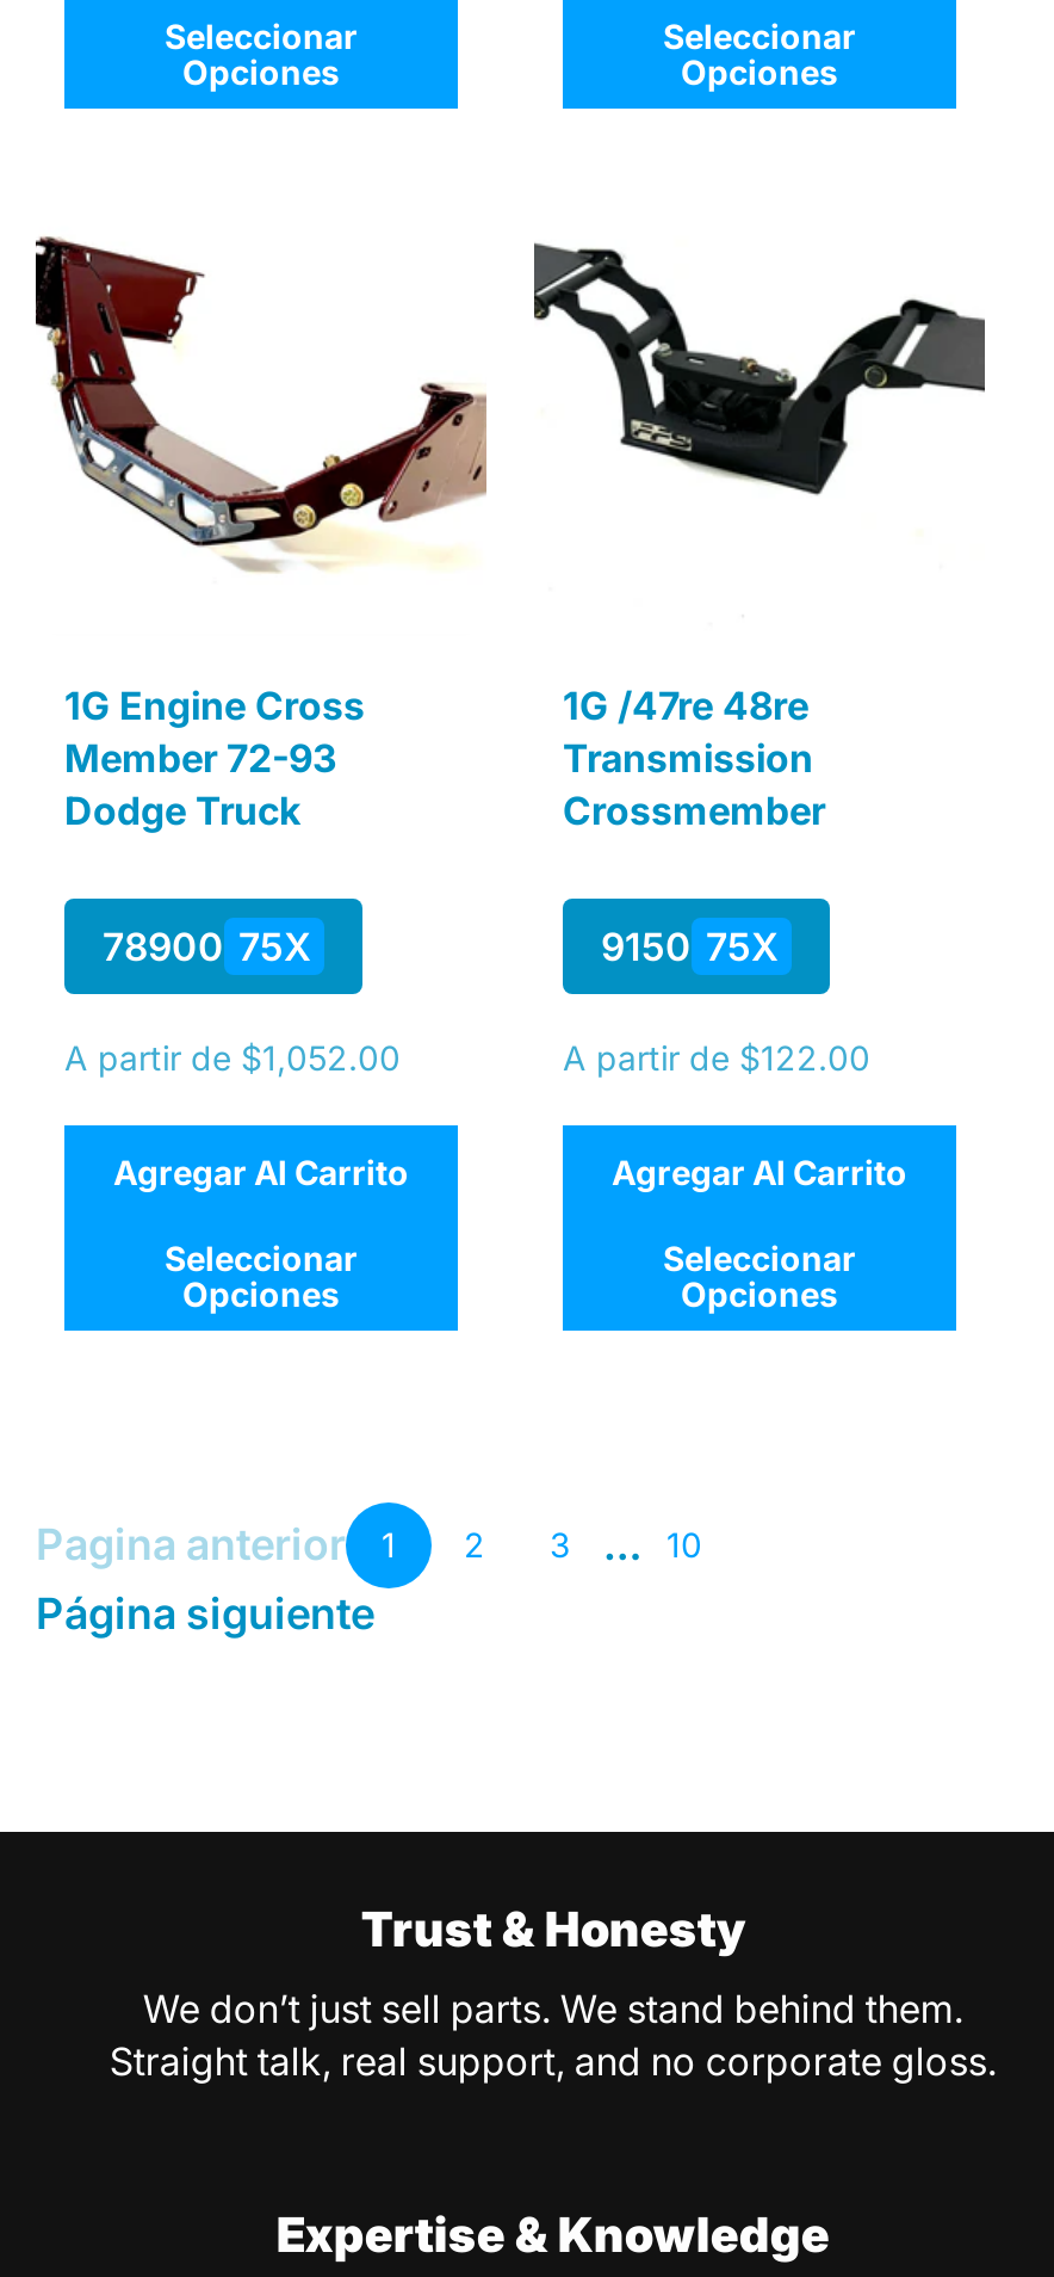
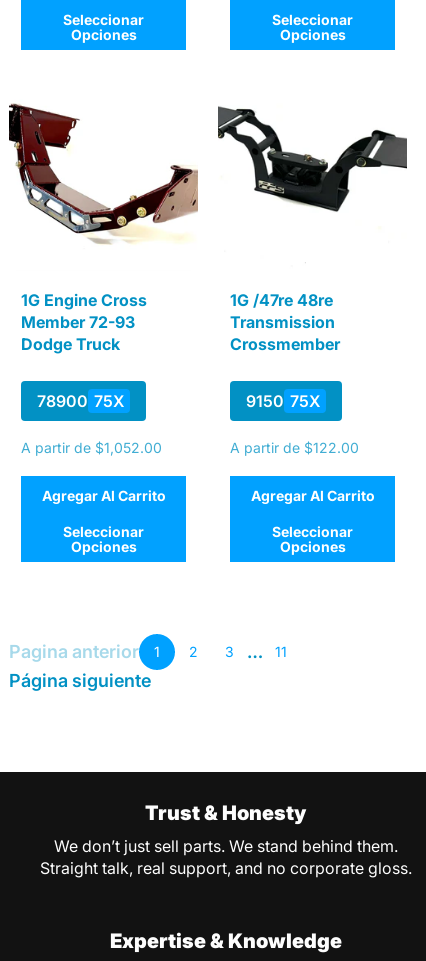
[666,1525,702,1565] 10 -> [275,643,287,660] 11

